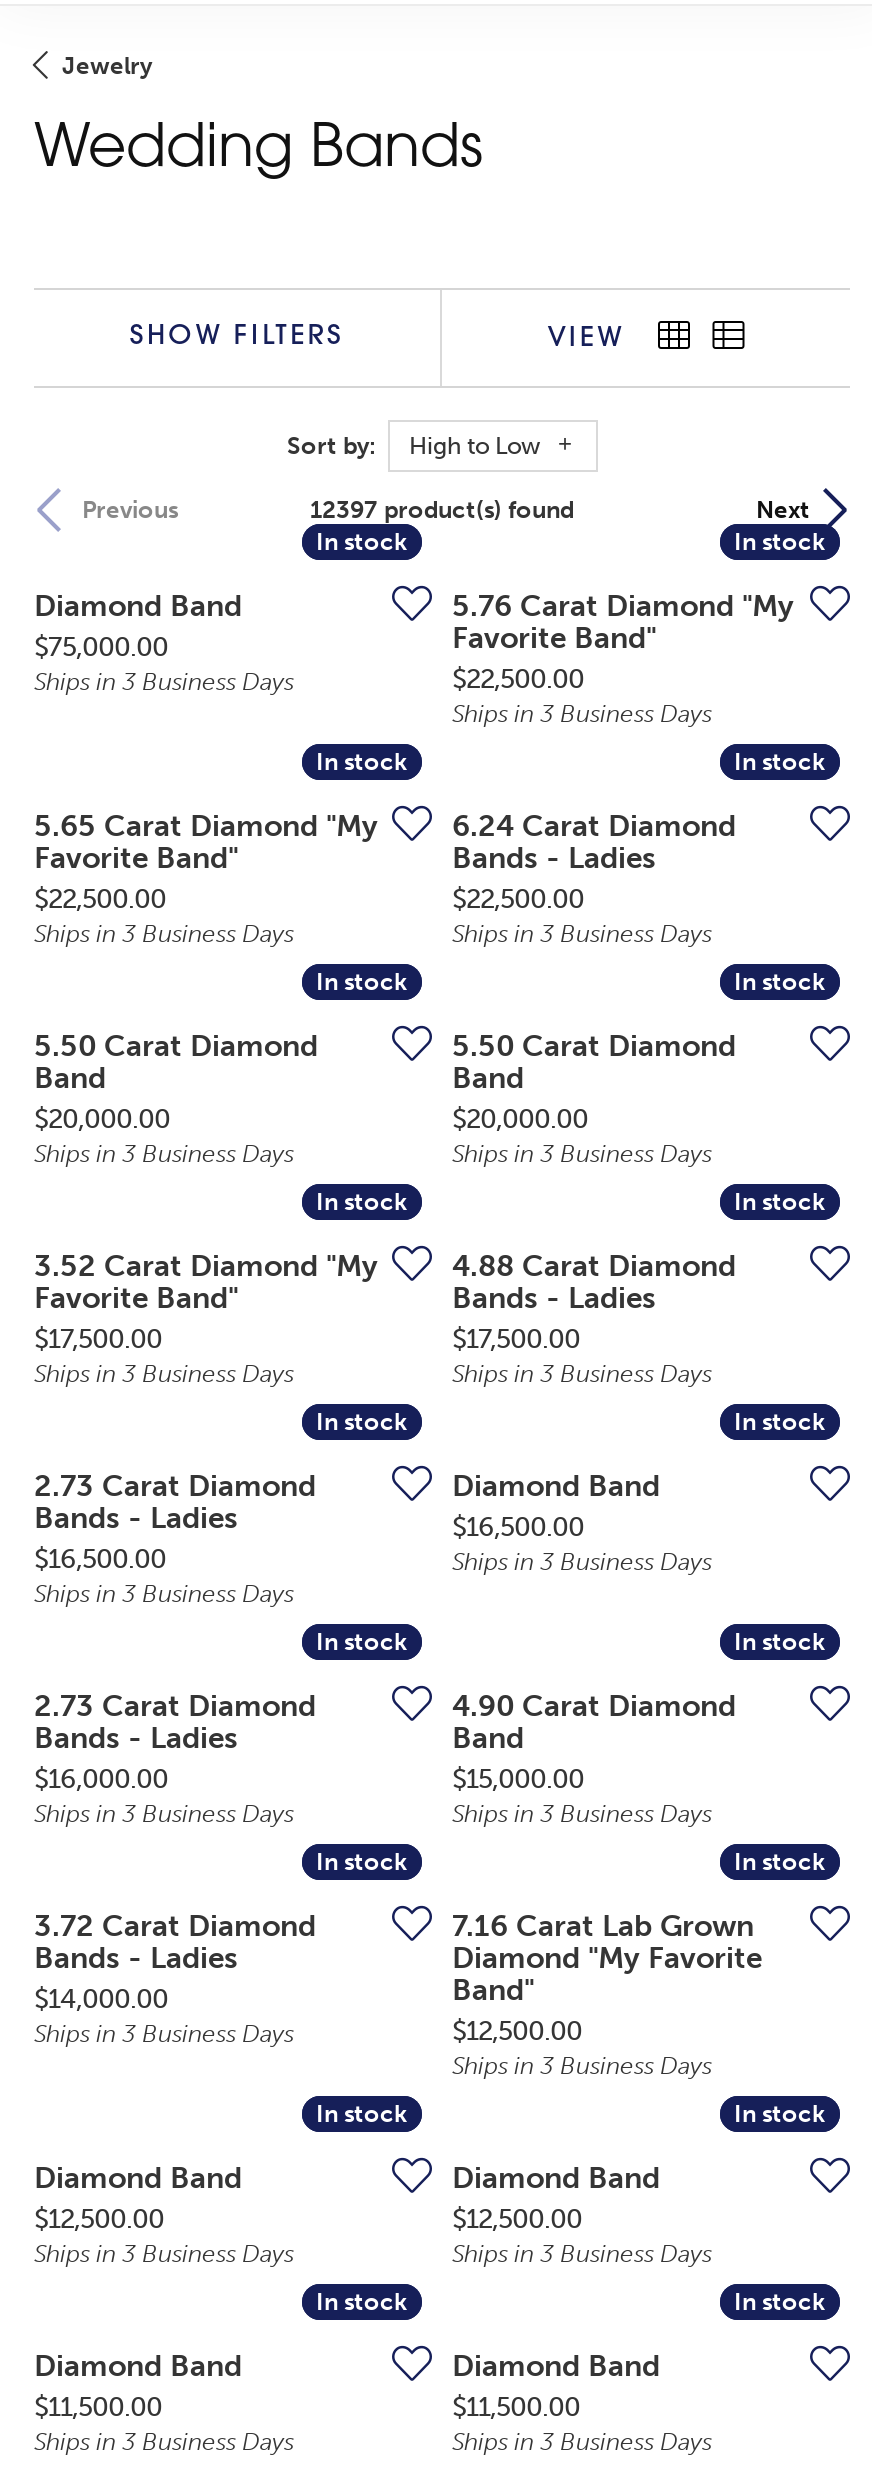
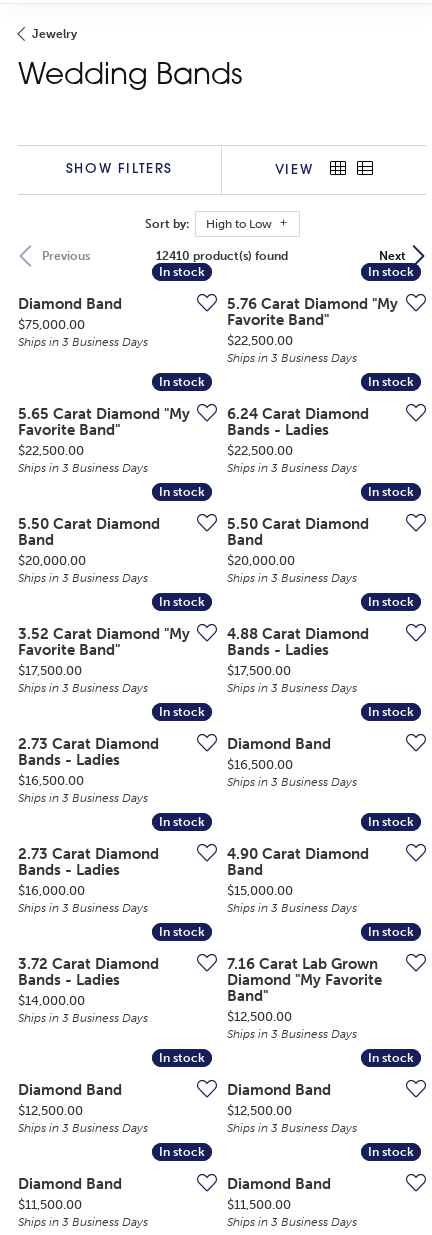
[310,496,574,524] 12397 product(s) found -> [156,249,288,263] 12410 product(s) found

